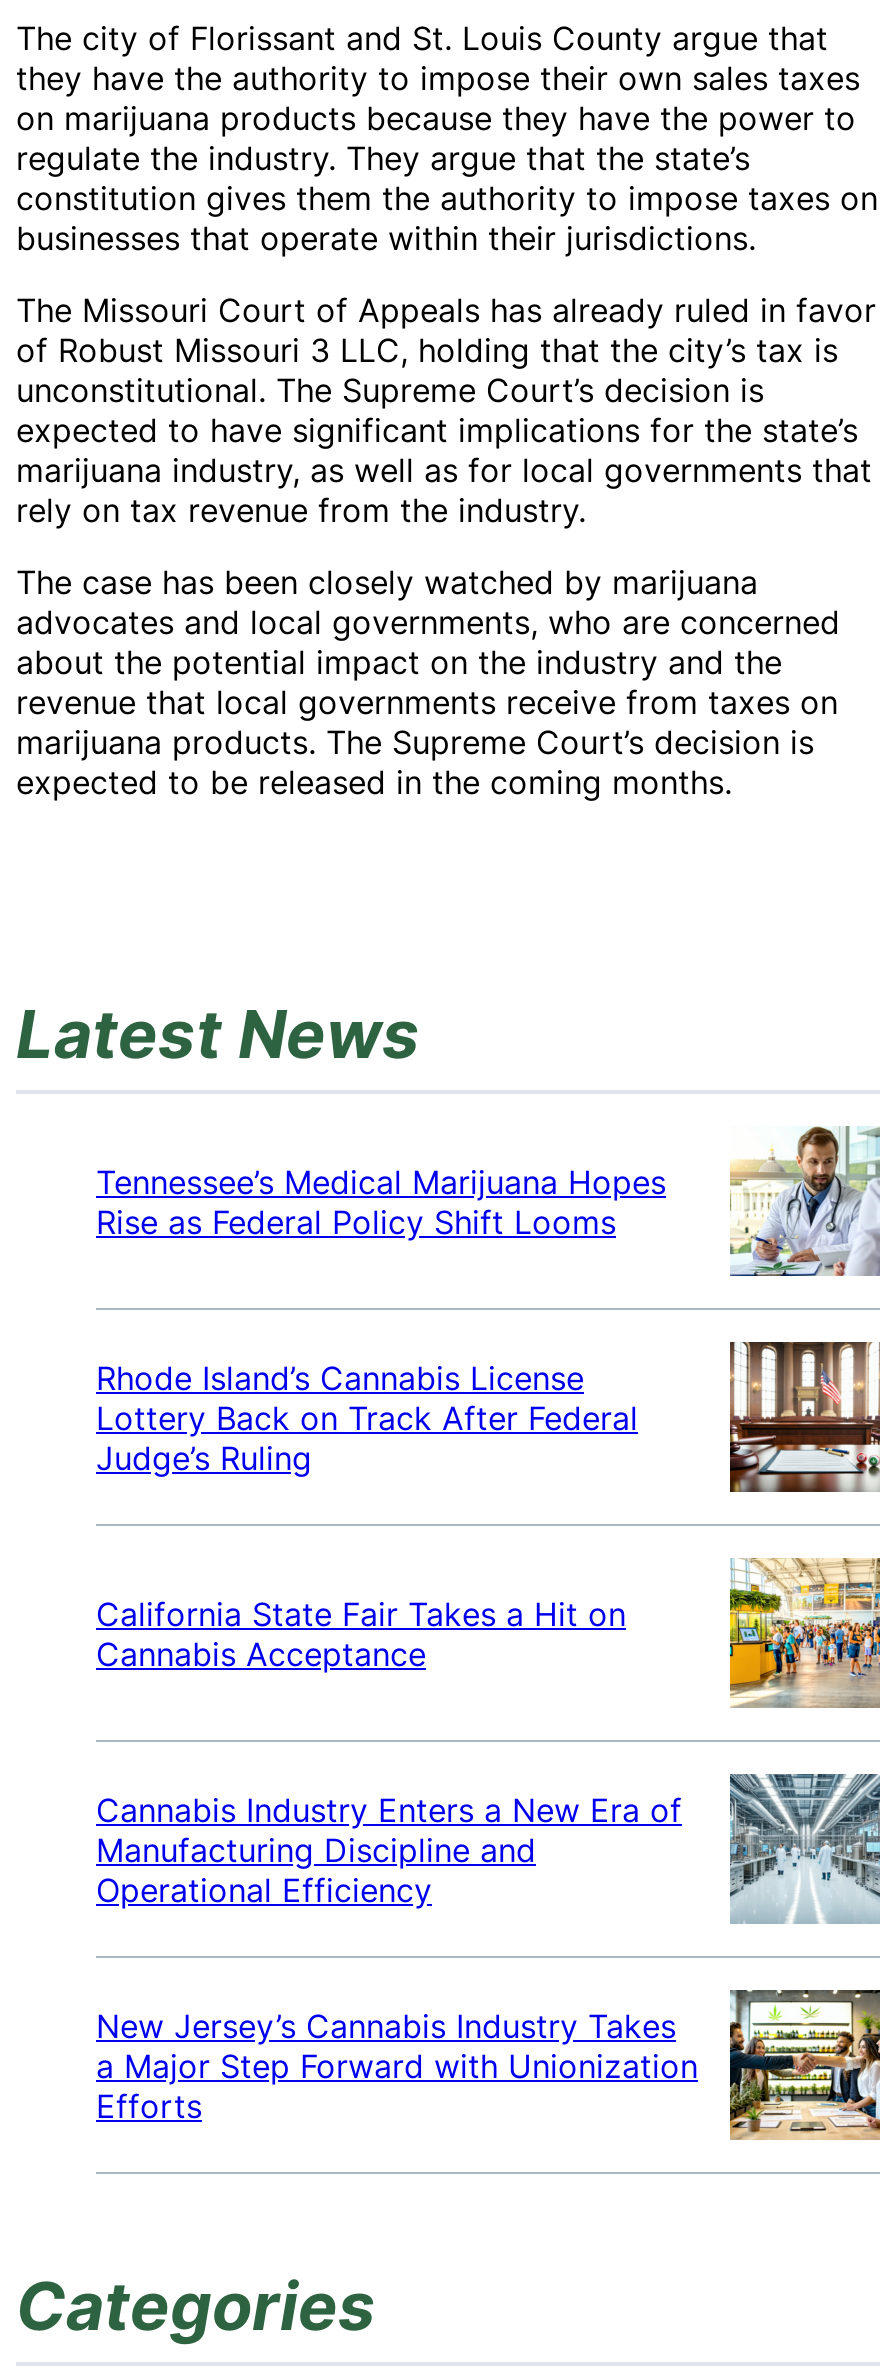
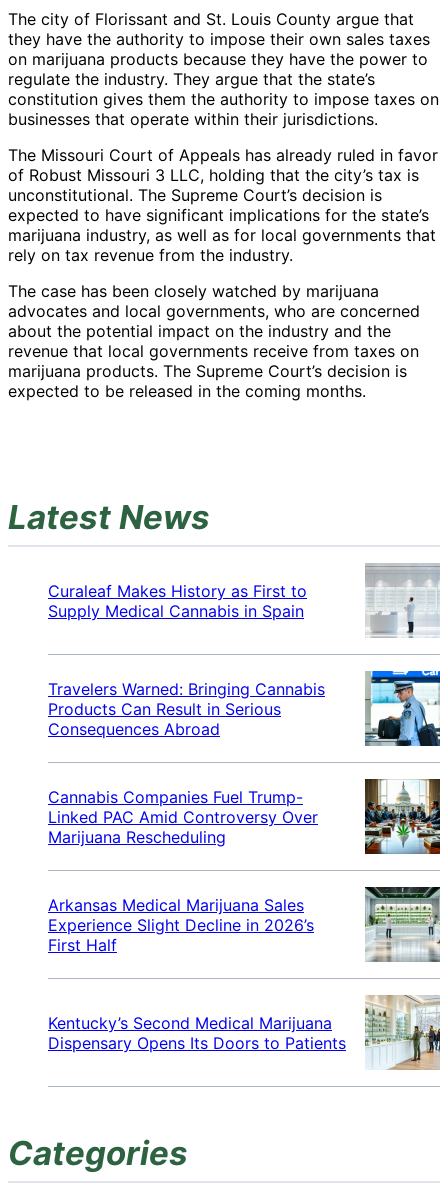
[730,1127,880,1279] [image] -> [364,563,440,639] [image]
[96,1161,666,1241] Tennessee’s Medical Marijuana Hopes | Rise as Federal Policy Shift Looms -> [48,581,307,621] Curaleaf Makes History as First to | Supply Medical Cannabis in Spain
[728,1339,882,1495] [image] -> [364,670,441,747] [image]
[96,1357,638,1477] Rhode Island’s Cannabis License | Lottery Back on Track After Federal | Judge’s Ruling -> [48,679,325,739] Travelers Warned: Bringing Cannabis | Products Can Result in Serious | Consequences Abroad
[728,1557,882,1709] [image] -> [364,778,441,855] [image]
[96,1593,626,1673] California State Fair Takes a Hit on | Cannabis Acceptance -> [48,787,318,847] Cannabis Companies Fuel Trump- | Linked PAC Amid Controversy Over | Marijuana Rescheduling
[730,1771,882,1923] [image] -> [365,886,441,962] [image]
[96,1789,682,1909] Cannabis Industry Enters a New Era of | Manufacturing Discipline and | Operational Efficiency -> [48,895,314,955] Arkansas Medical Marijuana Sales | Experience Slight Decline in 2026’s | First Half
[96,1989,882,2141] [image] | New Jersey’s Cannabis Industry Takes | a Major Step Forward with Unionization | Efforts -> [48,995,441,1070] [image] | Kentucky’s Second Medical Marijuana | Dispensary Opens Its Doors to Patients

